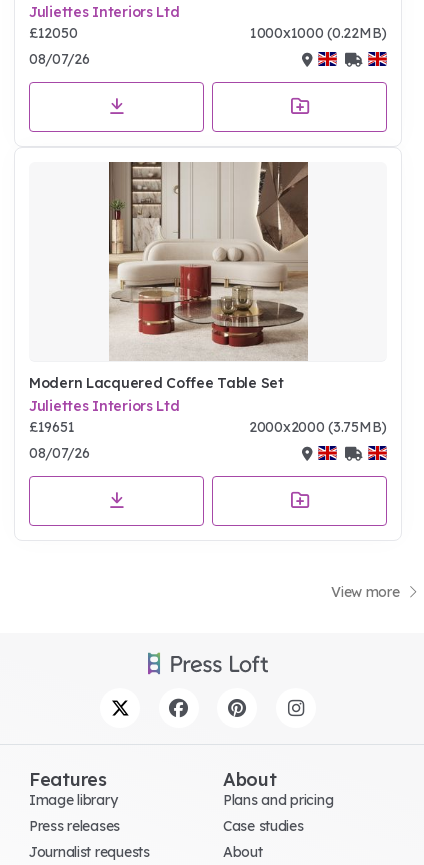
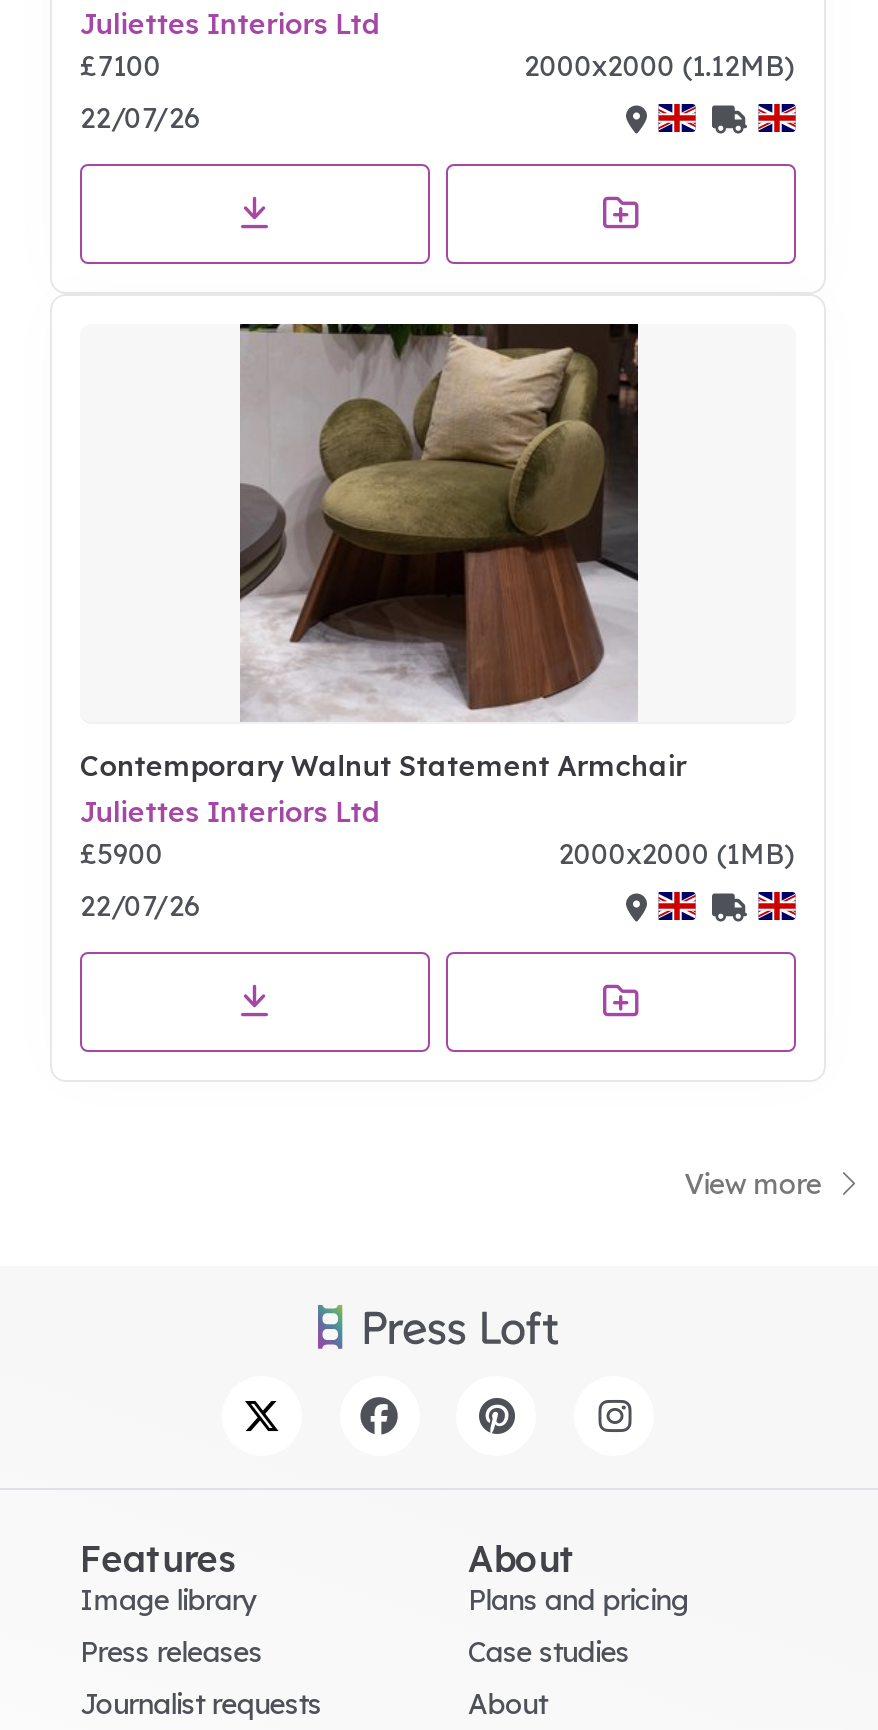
[29,24,387,68] £12050 | 1000x1000 (0.22MB) | 08/07/26 -> [80,48,796,136] £7100 | 2000x2000 (1.12MB) | 22/07/26
[29,161,309,392] [image] | Modern Lacquered Coffee Table Set -> [80,322,687,784] [image] | Contemporary Walnut Statement Armchair
[29,418,74,436] £19651 -> [80,836,163,872] £5900
[249,418,387,436] 2000x2000 (3.75MB) -> [558,836,796,872] 2000x2000 (1MB)
[29,444,90,462] 08/07/26 -> [80,888,200,924] 22/07/26

